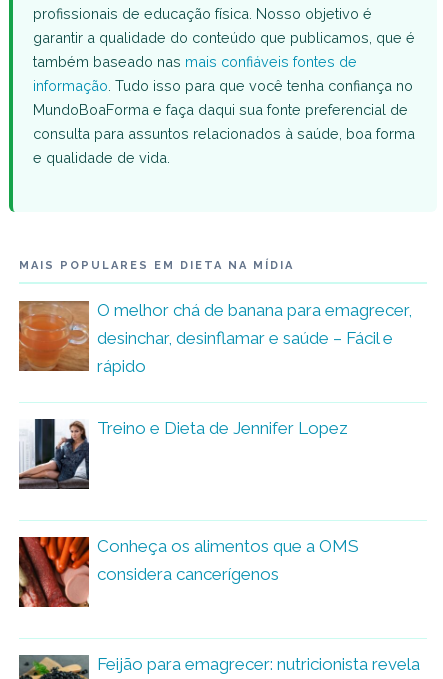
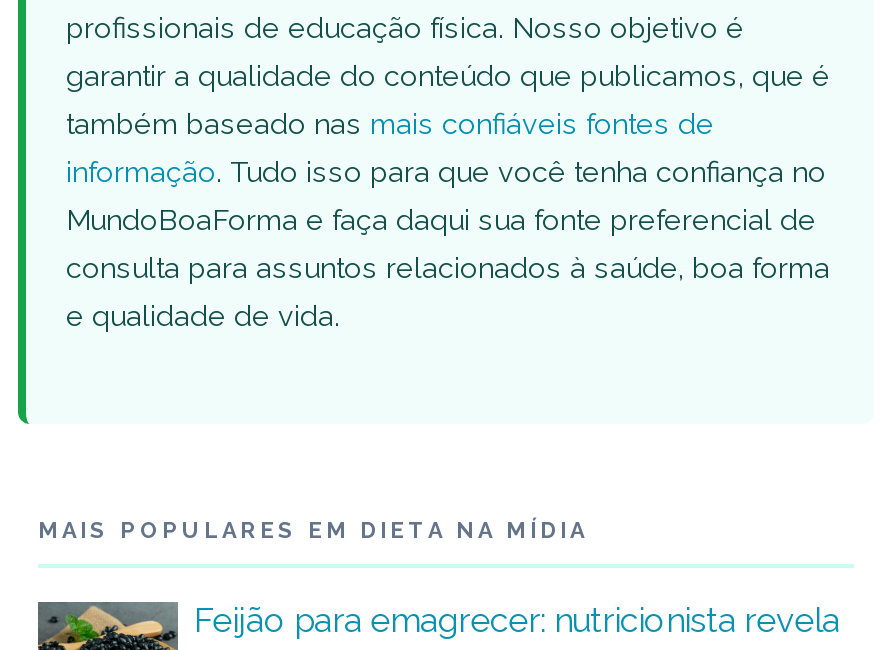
[18,299,412,437] [image] | O melhor chá de banana para emagrecer, | desinchar, desinflamar e saúde – Fácil e | rápido | Treino e Dieta de Jennifer Lopez -> none
[19,418,89,490] [image] -> none
[18,535,359,608] [image] | Conheça os alimentos que a OMS | considera cancerígenos -> none

